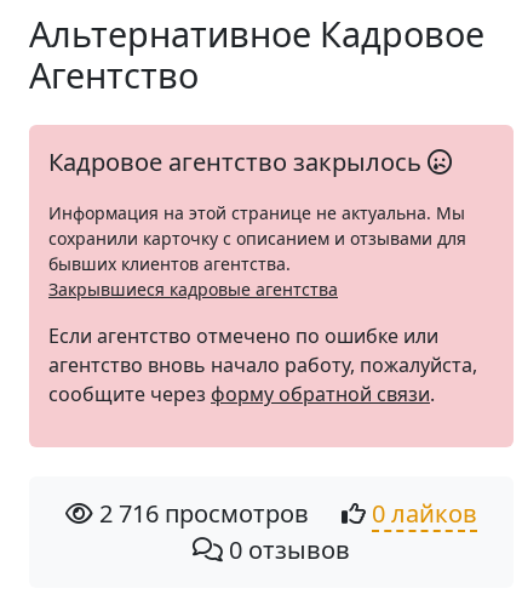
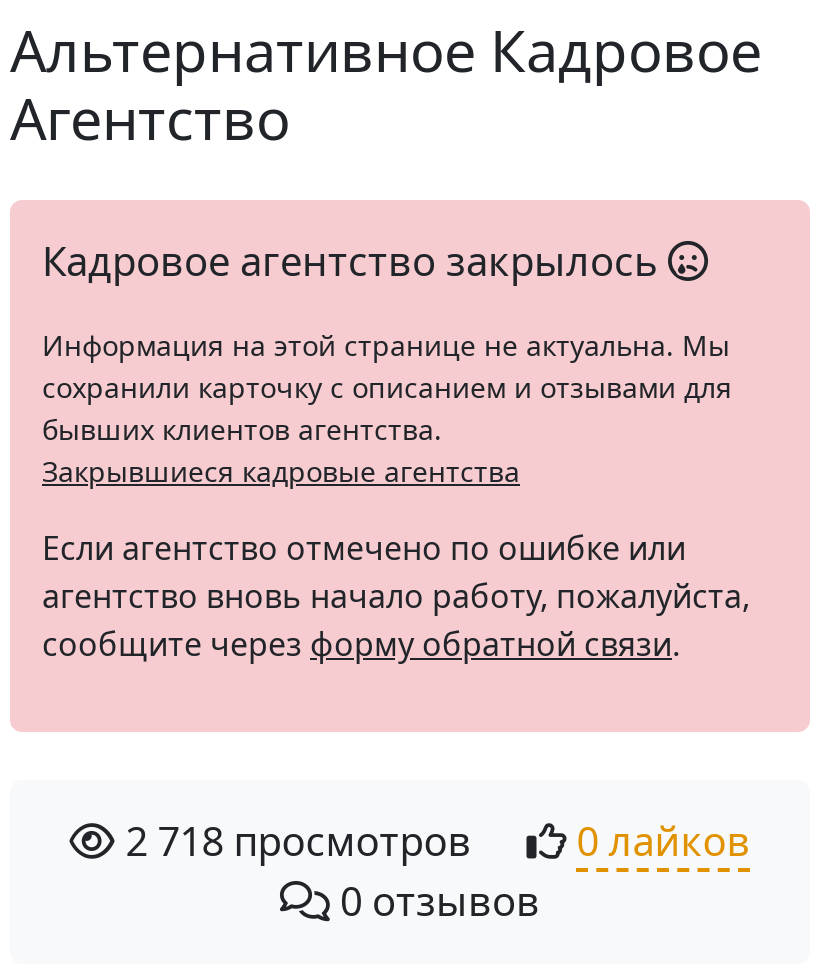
[93,497,309,530] 2 716 просмотров -> [116,814,472,868] 2 718 просмотров

